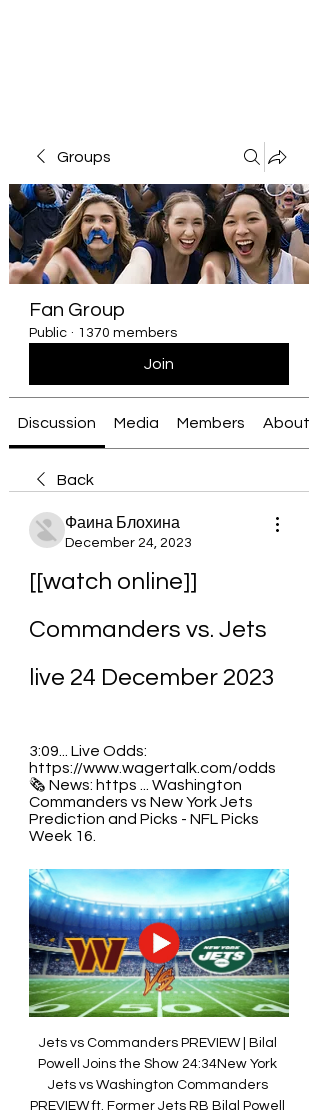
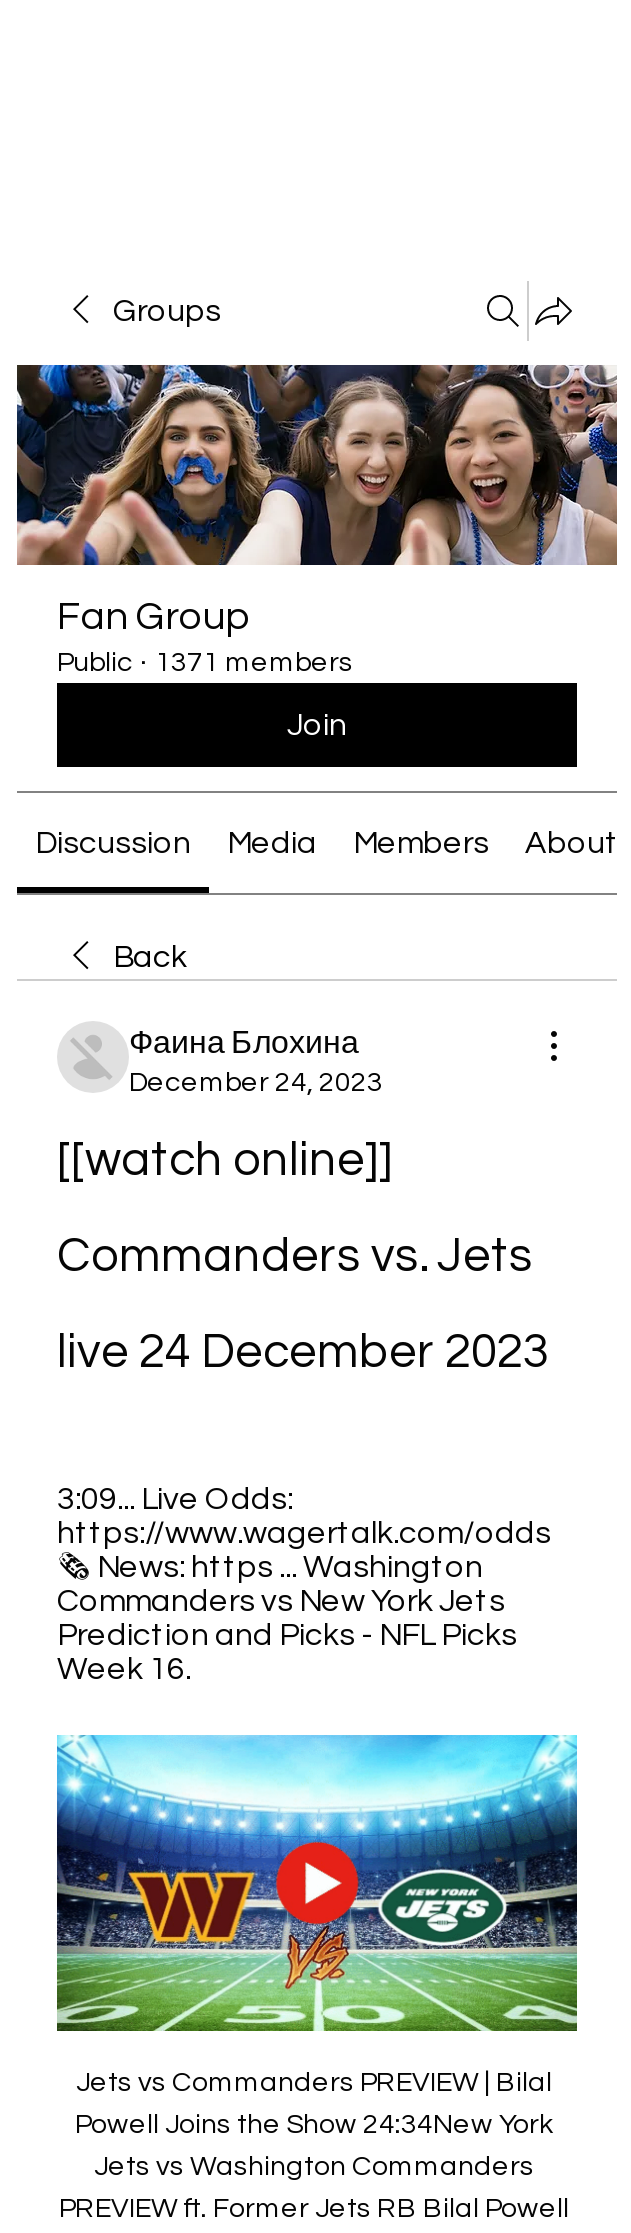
[29,326,177,340] Public · 1370 members -> [57,648,353,676] Public · 1371 members

